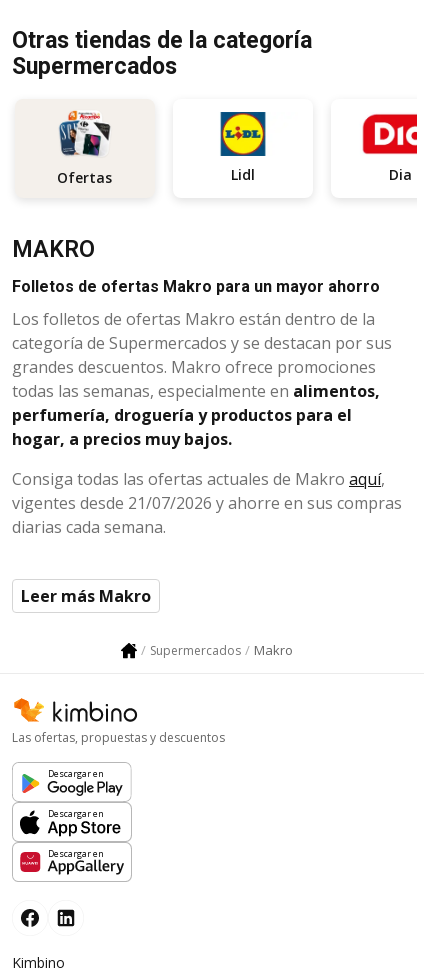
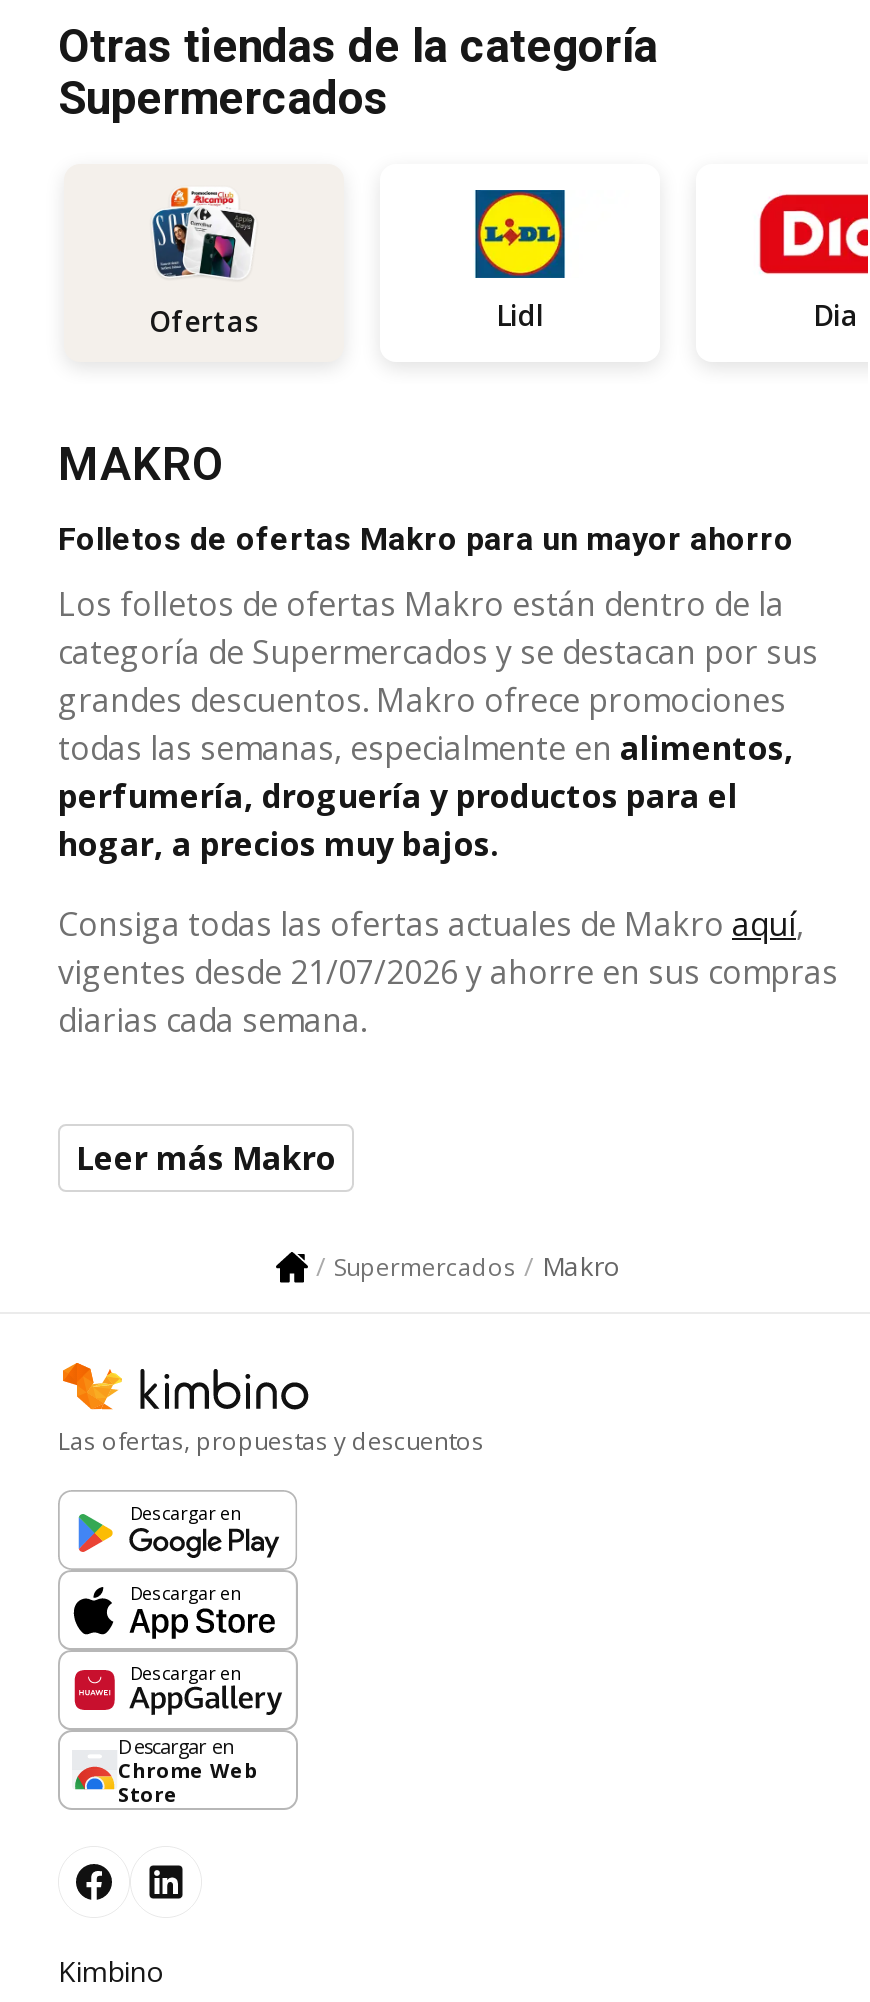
none -> [118,1732,258,1808] Descargar en | Chrome Web | Store

